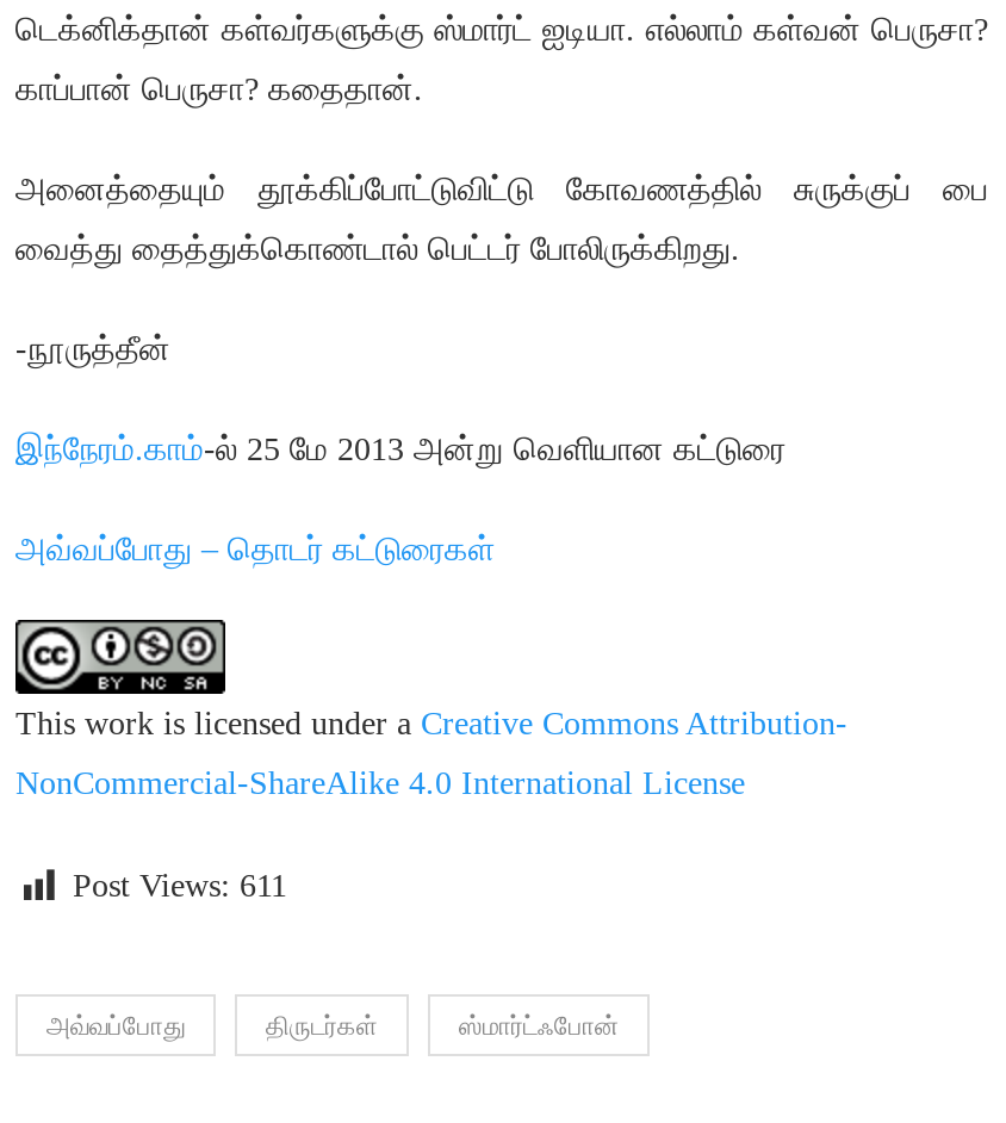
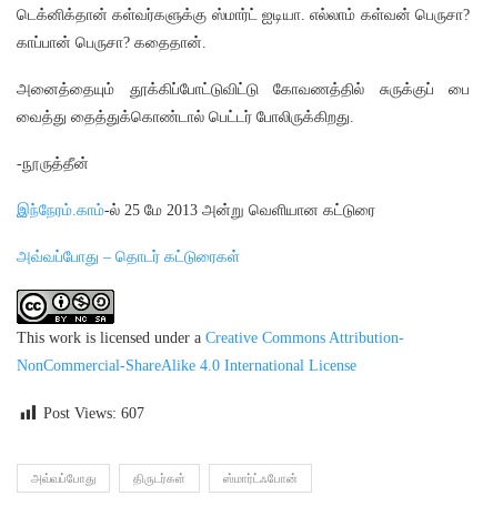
[73,868,287,904] Post Views: 611 -> [43,405,144,422] Post Views: 607

